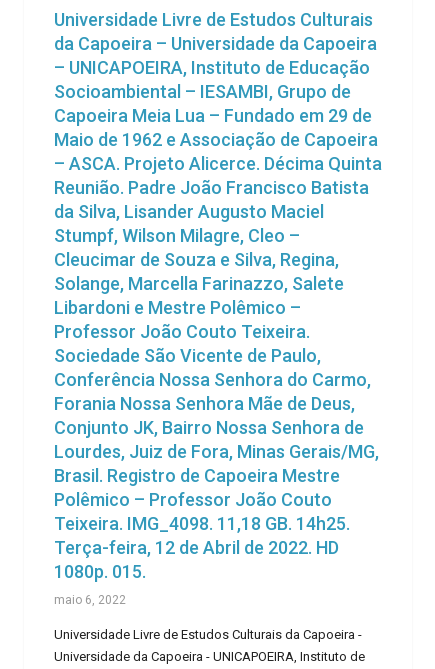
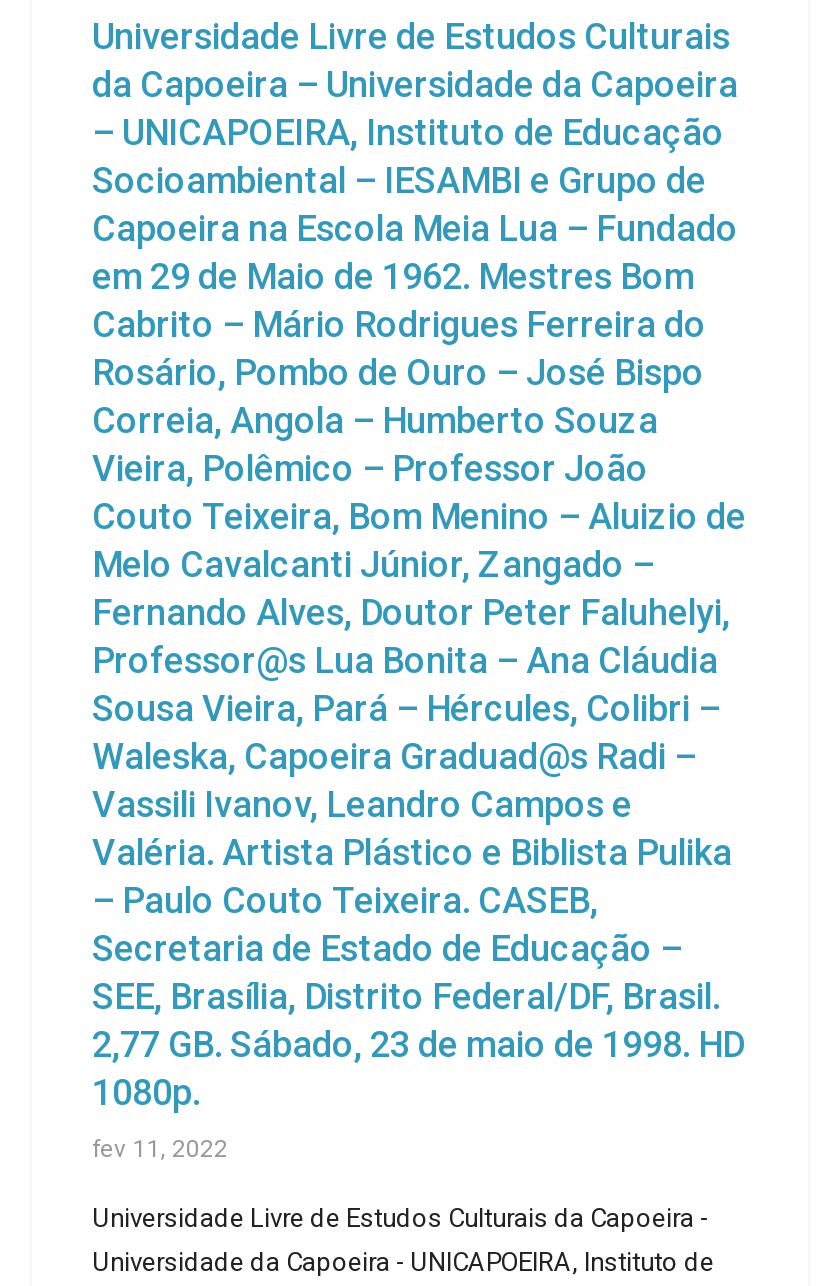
[54,81,382,582] Socioambiental – IESAMBI, Grupo de | Capoeira Meia Lua – Fundado em 29 de | Maio de 1962 e Associação de Capoeira | – ASCA. Projeto Alicerce. Décima Quinta | Reunião. Padre João Francisco Batista | da Silva, Lisander Augusto Maciel | Stumpf, Wilson Milagre, Cleo – | Cleucimar de Souza e Silva, Regina, | Solange, Marcella Farinazzo, Salete | Libardoni e Mestre Polêmico – | Professor João Couto Teixeira. | Sociedade São Vicente de Paulo, | Conferência Nossa Senhora do Carmo, | Forania Nossa Senhora Mãe de Deus, | Conjunto JK, Bairro Nossa Senhora de | Lourdes, Juiz de Fora, Minas Gerais/MG, | Brasil. Registro de Capoeira Mestre | Polêmico – Professor João Couto | Teixeira. IMG_4098. 11,18 GB. 14h25. | Terça-feira, 12 de Abril de 2022. HD | 1080p. 015. -> [92,158,746,1112] Socioambiental – IESAMBI e Grupo de | Capoeira na Escola Meia Lua – Fundado | em 29 de Maio de 1962. Mestres Bom | Cabrito – Mário Rodrigues Ferreira do | Rosário, Pombo de Ouro – José Bispo | Correia, Angola – Humberto Souza | Vieira, Polêmico – Professor João | Couto Teixeira, Bom Menino – Aluizio de | Melo Cavalcanti Júnior, Zangado – | Fernando Alves, Doutor Peter Faluhelyi, | Professor@s Lua Bonita – Ana Cláudia | Sousa Vieira, Pará – Hércules, Colibri – | Waleska, Capoeira Graduad@s Radi – | Vassili Ivanov, Leandro Campos e | Valéria. Artista Plástico e Biblista Pulika | – Paulo Couto Teixeira. CASEB, | Secretaria de Estado de Educação – | SEE, Brasília, Distrito Federal/DF, Brasil. | 2,77 GB. Sábado, 23 de maio de 1998. HD | 1080p.
[54,593,126,607] maio 6, 2022 -> [92,1134,228,1162] fev 11, 2022

